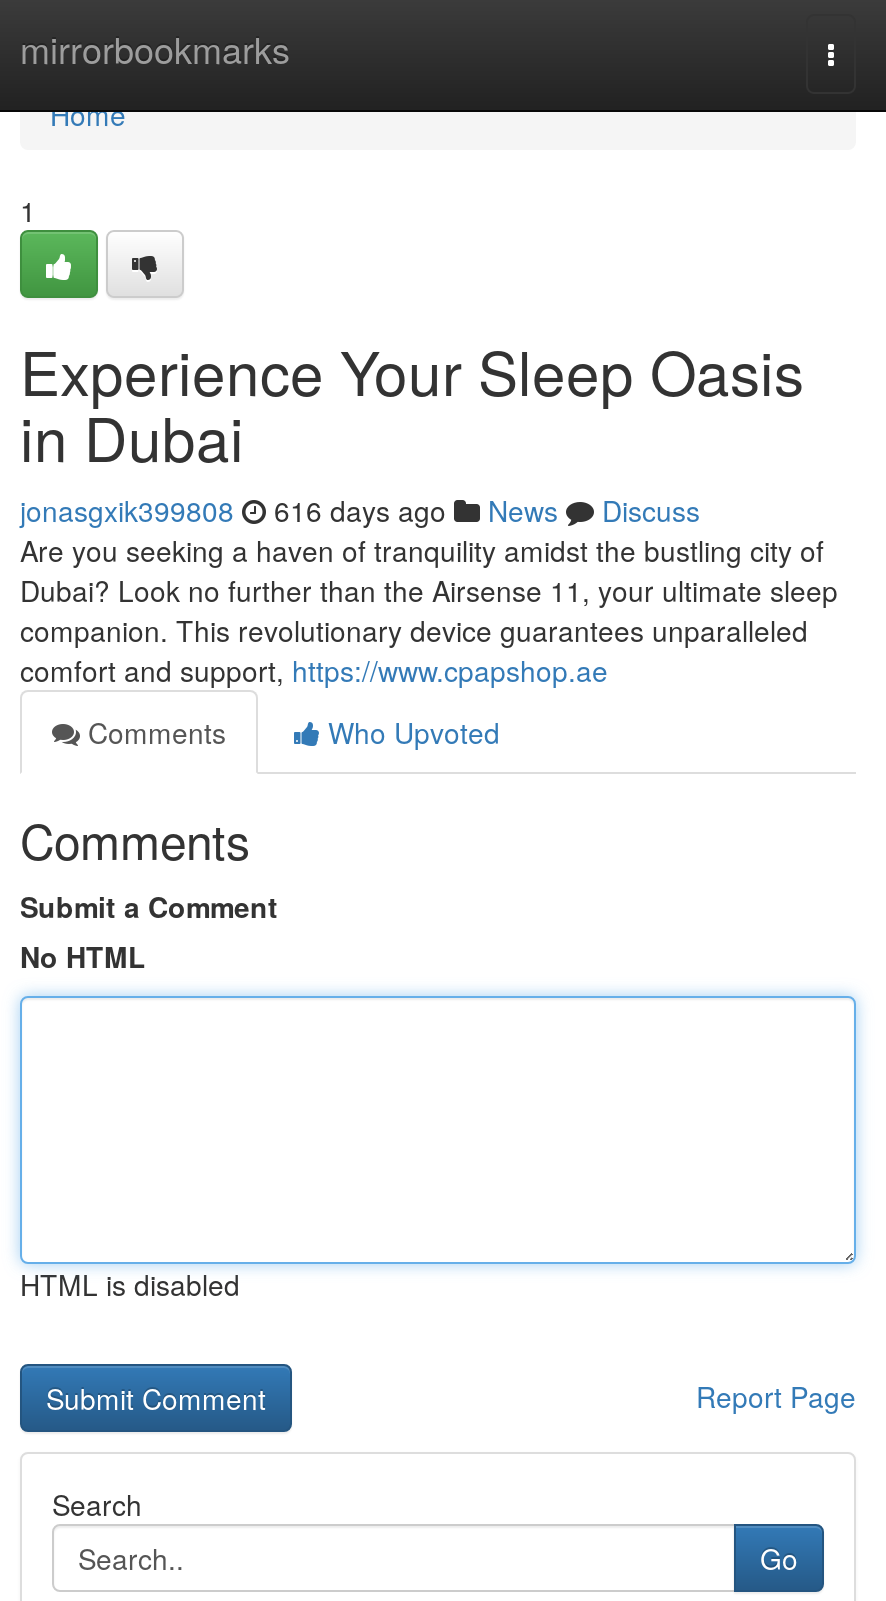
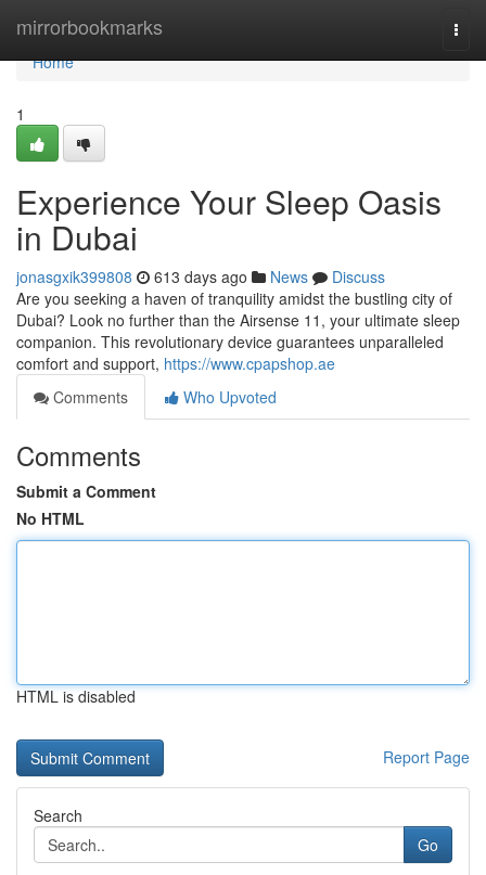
[20,490,700,530] jonasgxik399808 616 days ago News Discuss -> [16,266,385,287] jonasgxik399808 613 days ago News Discuss

